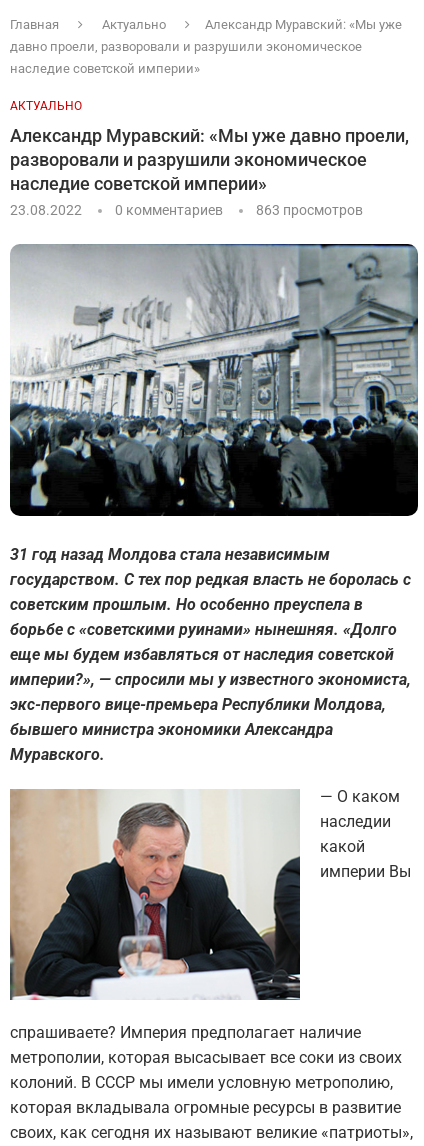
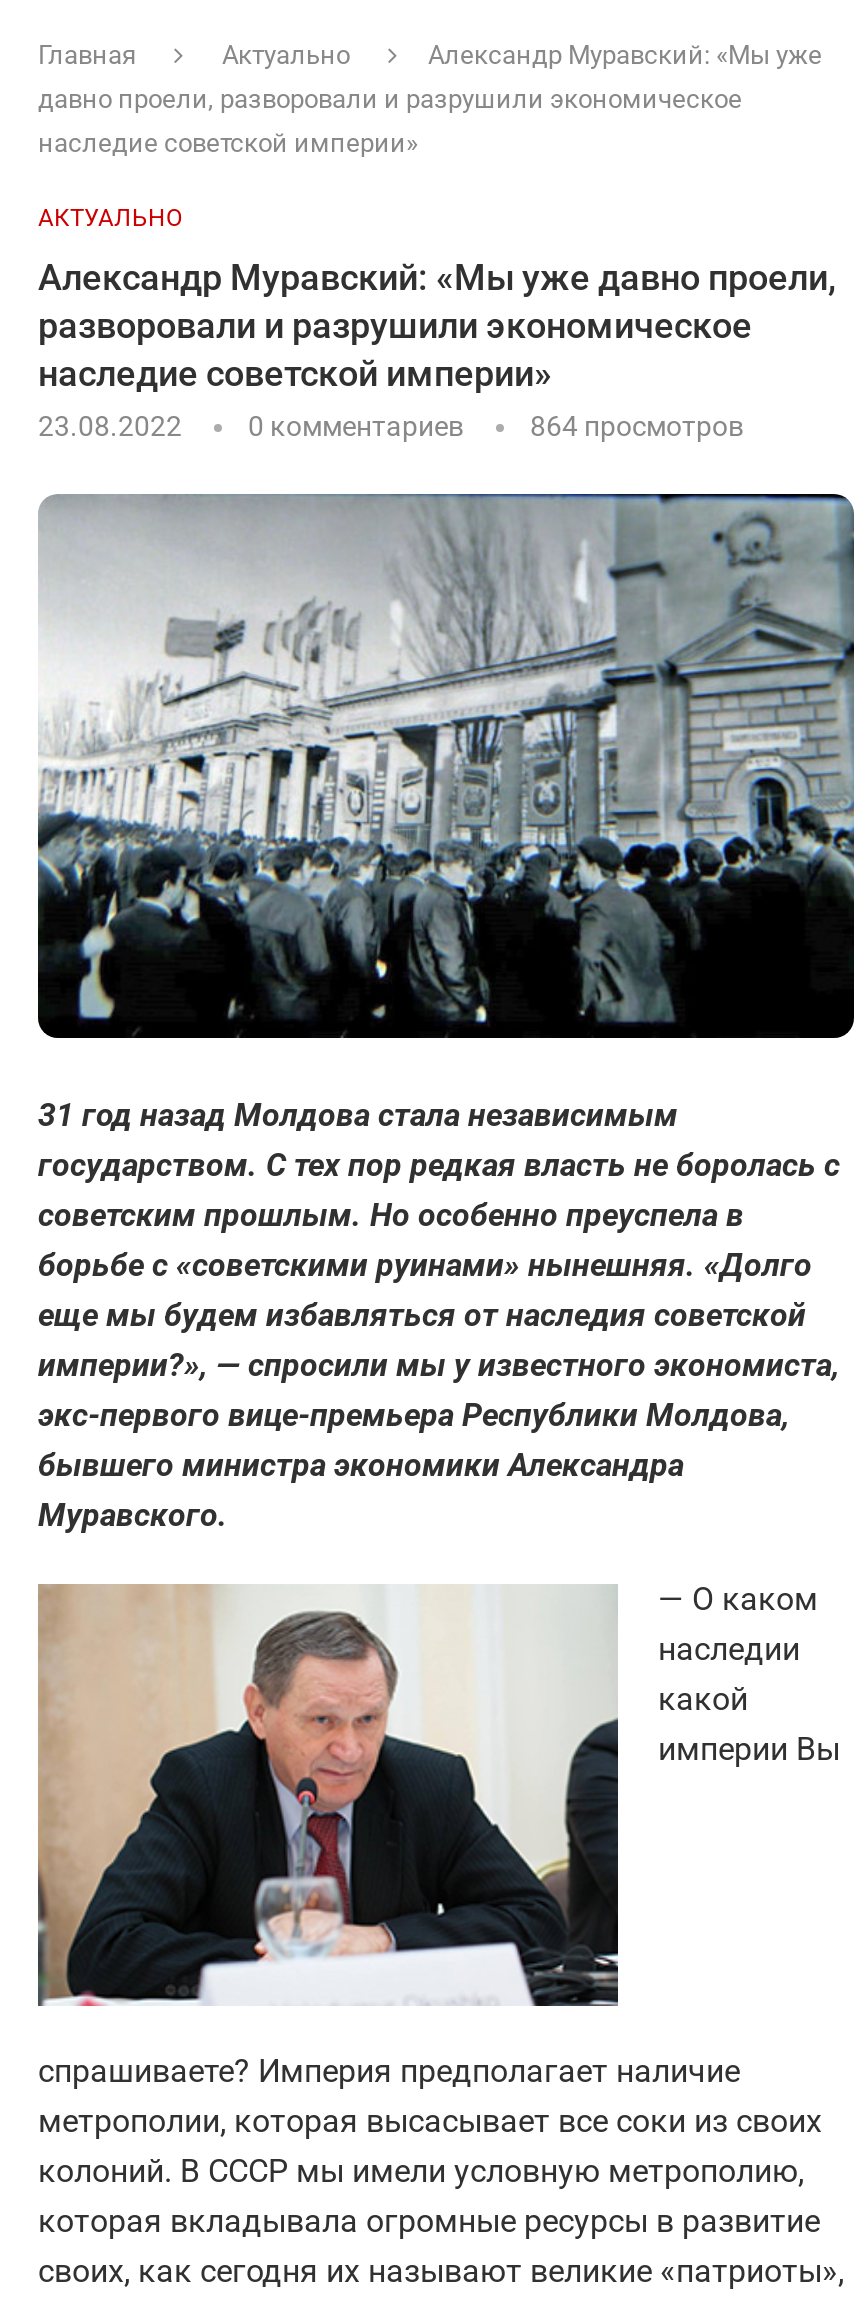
[256,202,363,218] 863 просмотров -> [530,410,744,442] 864 просмотров

